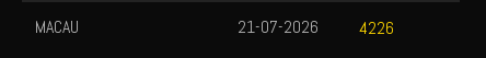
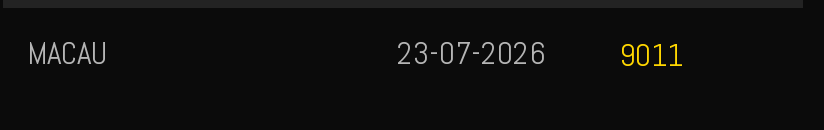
[238,17,319,38] 21-07-2026 -> [397,34,545,74] 23-07-2026
[359,17,394,39] 4226 -> [619,35,683,75] 9011

